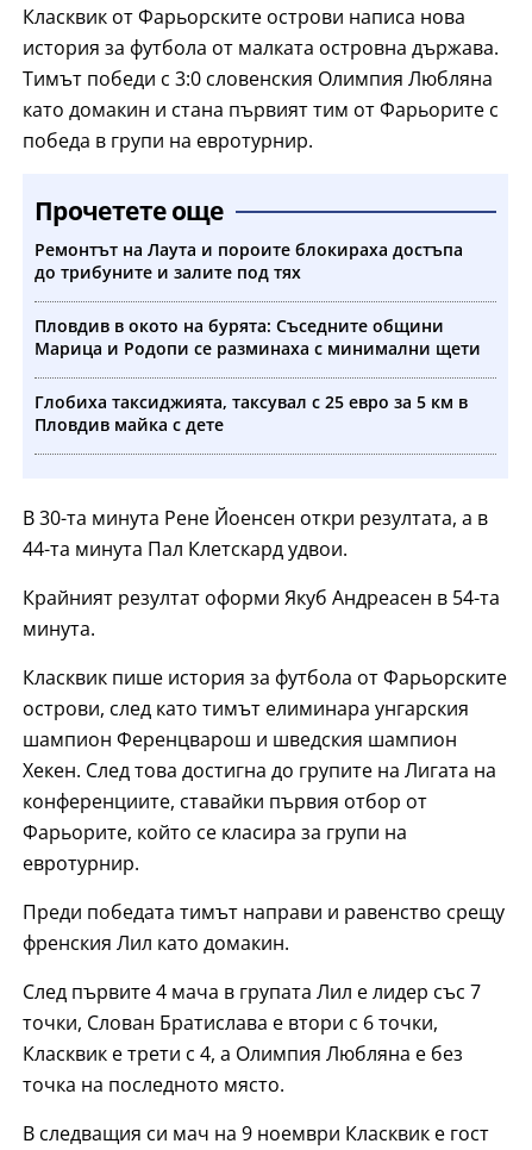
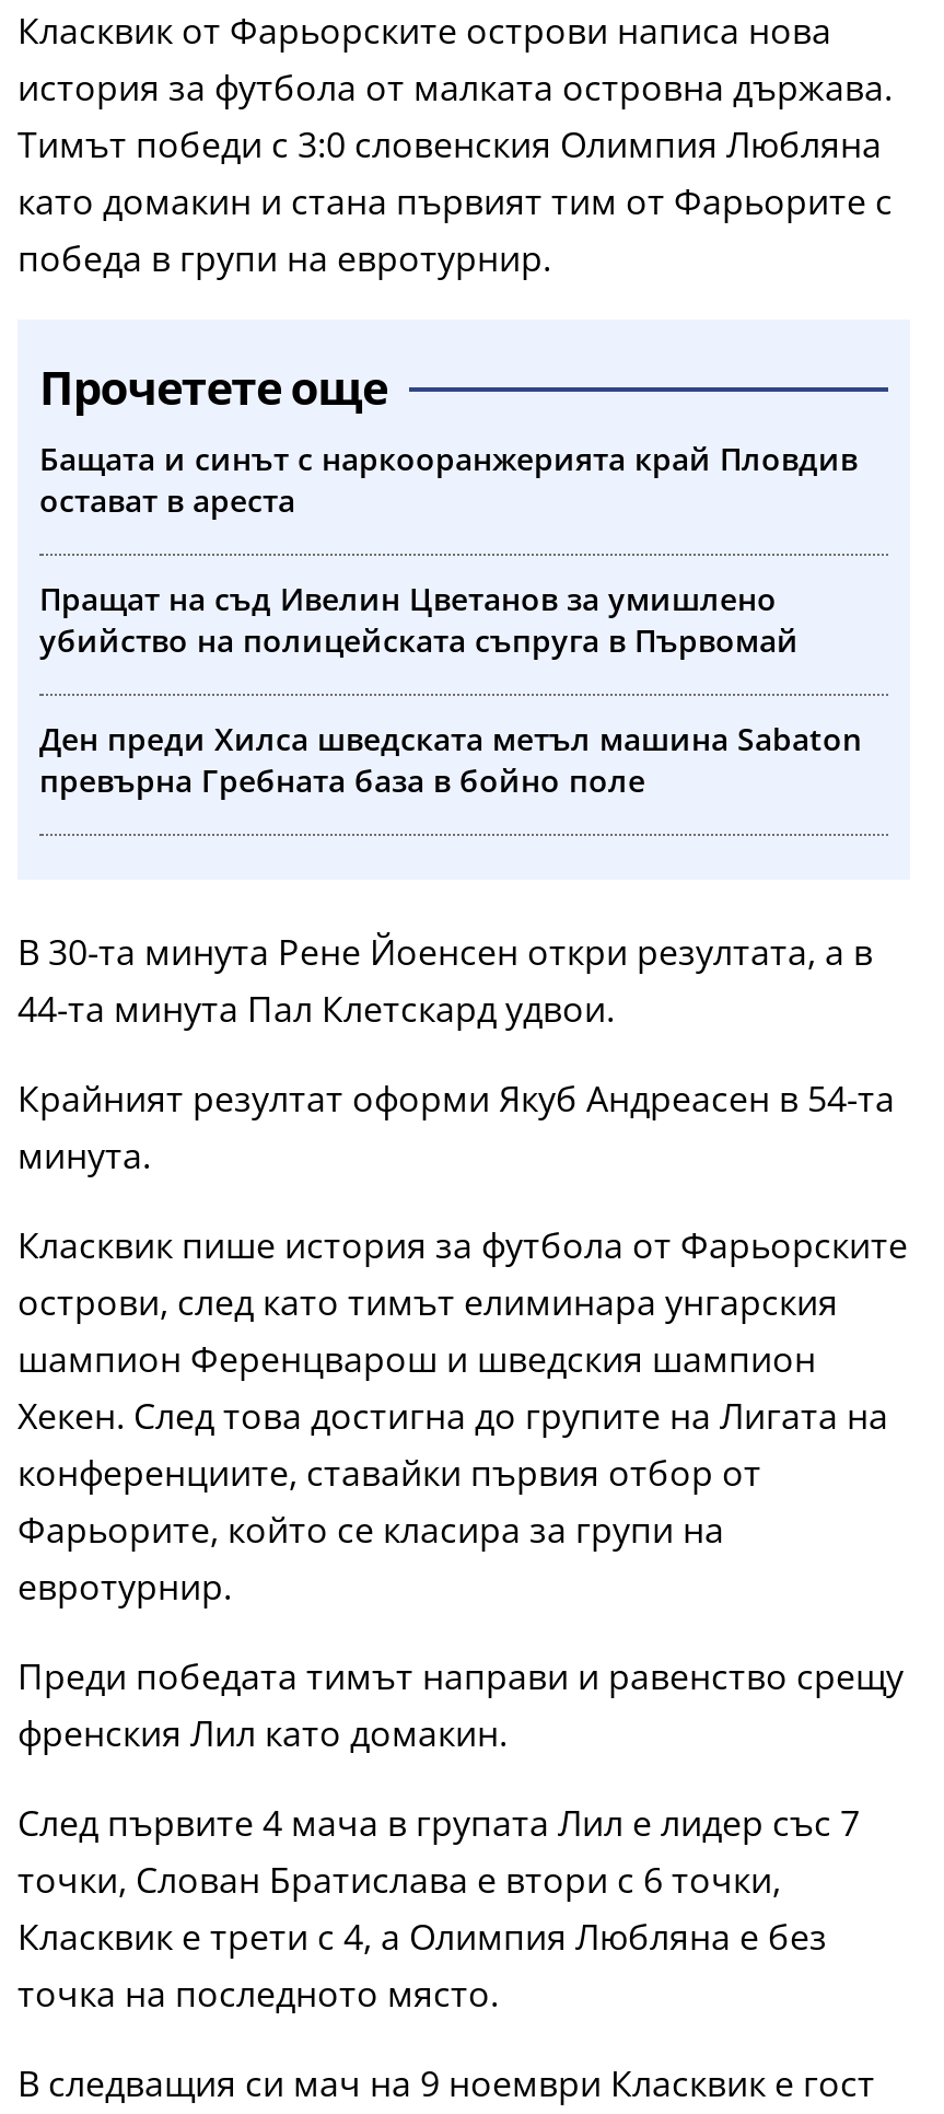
[35,238,463,283] Ремонтът на Лаута и пороите блокираха достъпа | до трибуните и залите под тях -> [39,438,858,521] Бащата и синът с наркооранжерията край Пловдив | остават в ареста
[35,314,481,360] Пловдив в окото на бурята: Съседните общини | Марица и Родопи се разминаха с минимални щети -> [39,578,799,661] Пращат на съд Ивелин Цветанов за умишлено | убийство на полицейската съпруга в Първомай
[35,391,468,436] Глобиха таксиджията, таксувал с 25 евро за 5 км в | Пловдив майка с дете -> [39,718,862,801] Ден преди Хилса шведската метъл машина Sabaton | превърна Гребната база в бойно поле

